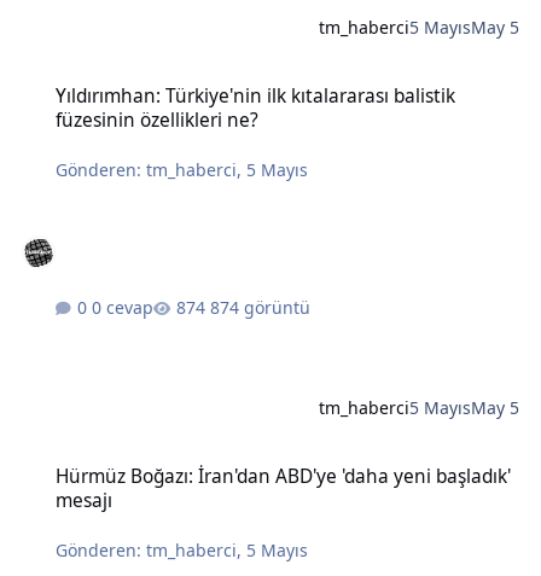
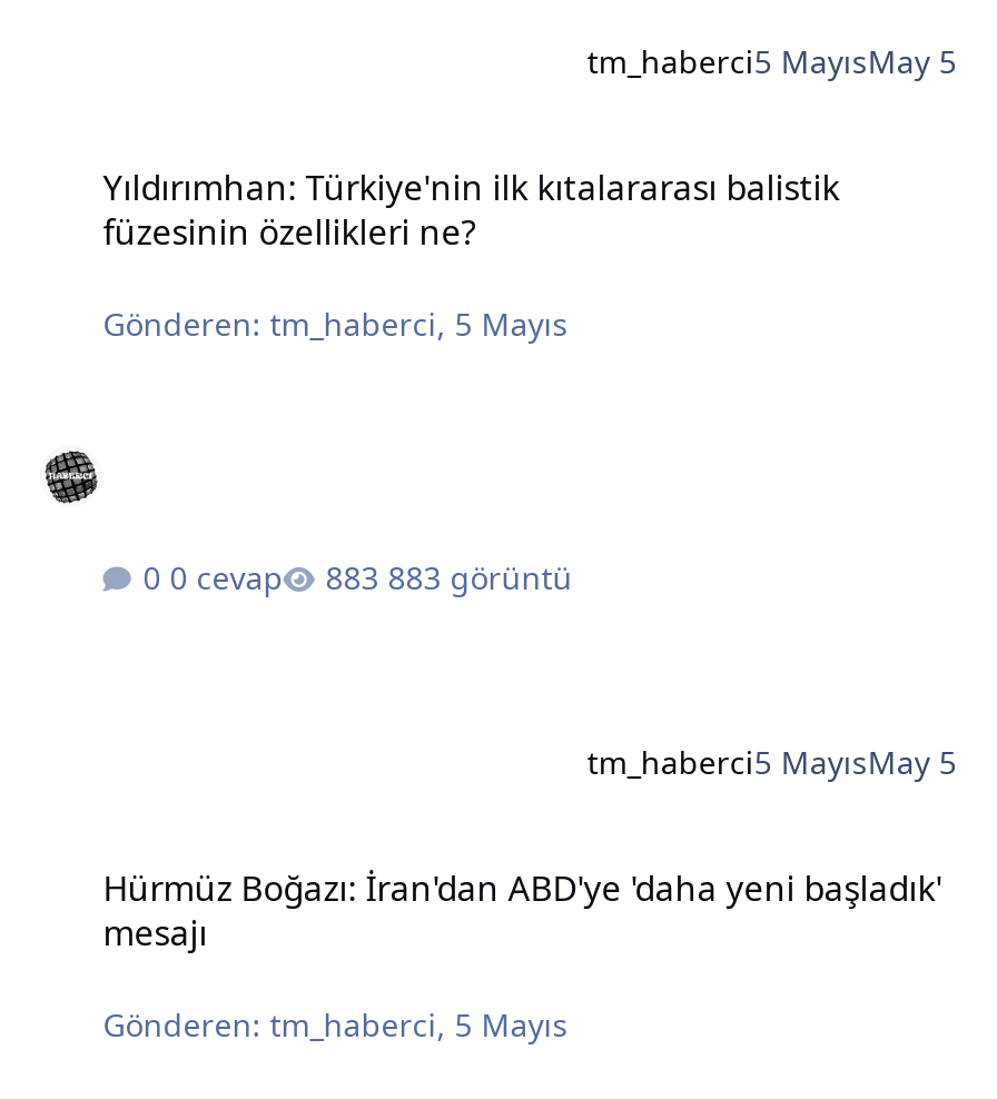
[210,296,311,319] 874 görüntü -> [388,557,572,599] 883 görüntü

